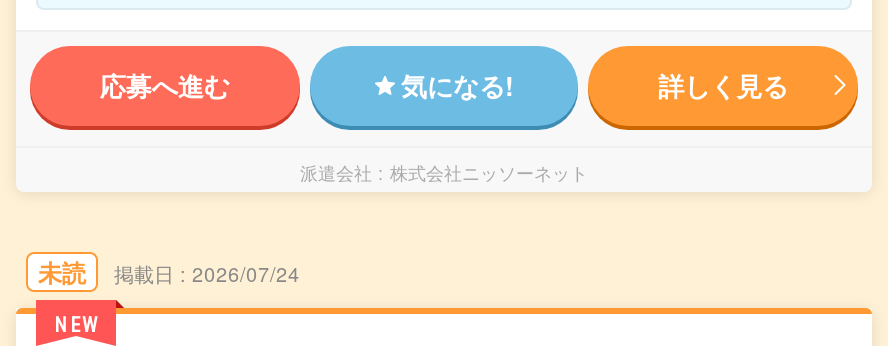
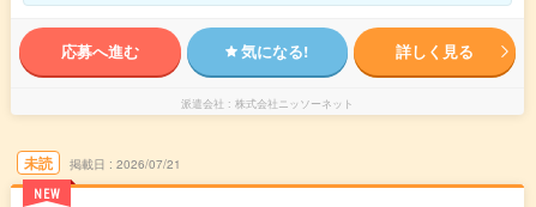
[192,259,300,287] 2026/07/24 -> [116,155,181,172] 2026/07/21

